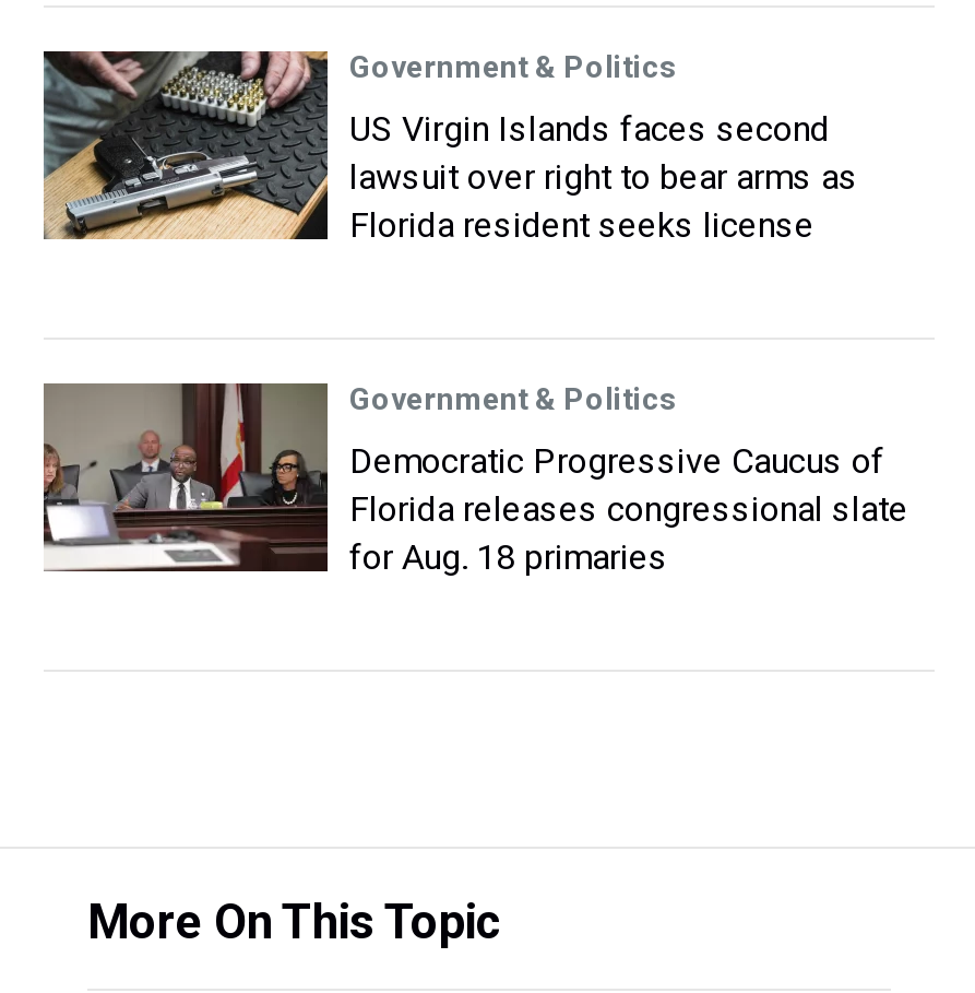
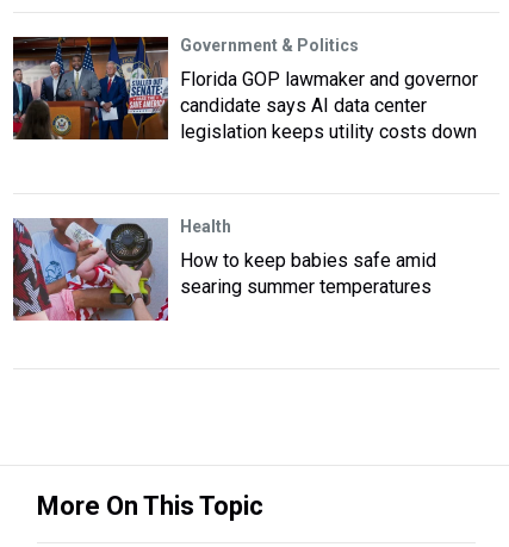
[41,49,858,246] [image] | US Virgin Islands faces second | lawsuit over right to bear arms as | Florida resident seeks license -> [12,36,478,143] [image] | Florida GOP lawmaker and governor | candidate says AI data center | legislation keeps utility costs down
[41,381,677,574] [image] | Government & Politics -> [12,217,231,322] [image] | Health
[349,440,908,578] Democratic Progressive Caucus of | Florida releases congressional slate | for Aug. 18 primaries -> [180,249,436,298] How to keep babies safe amid | searing summer temperatures

